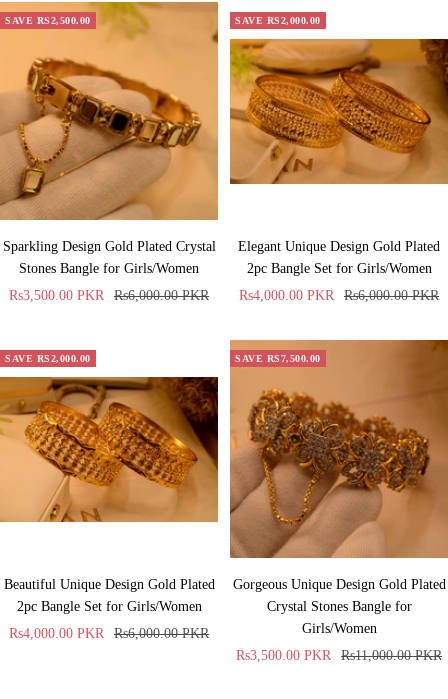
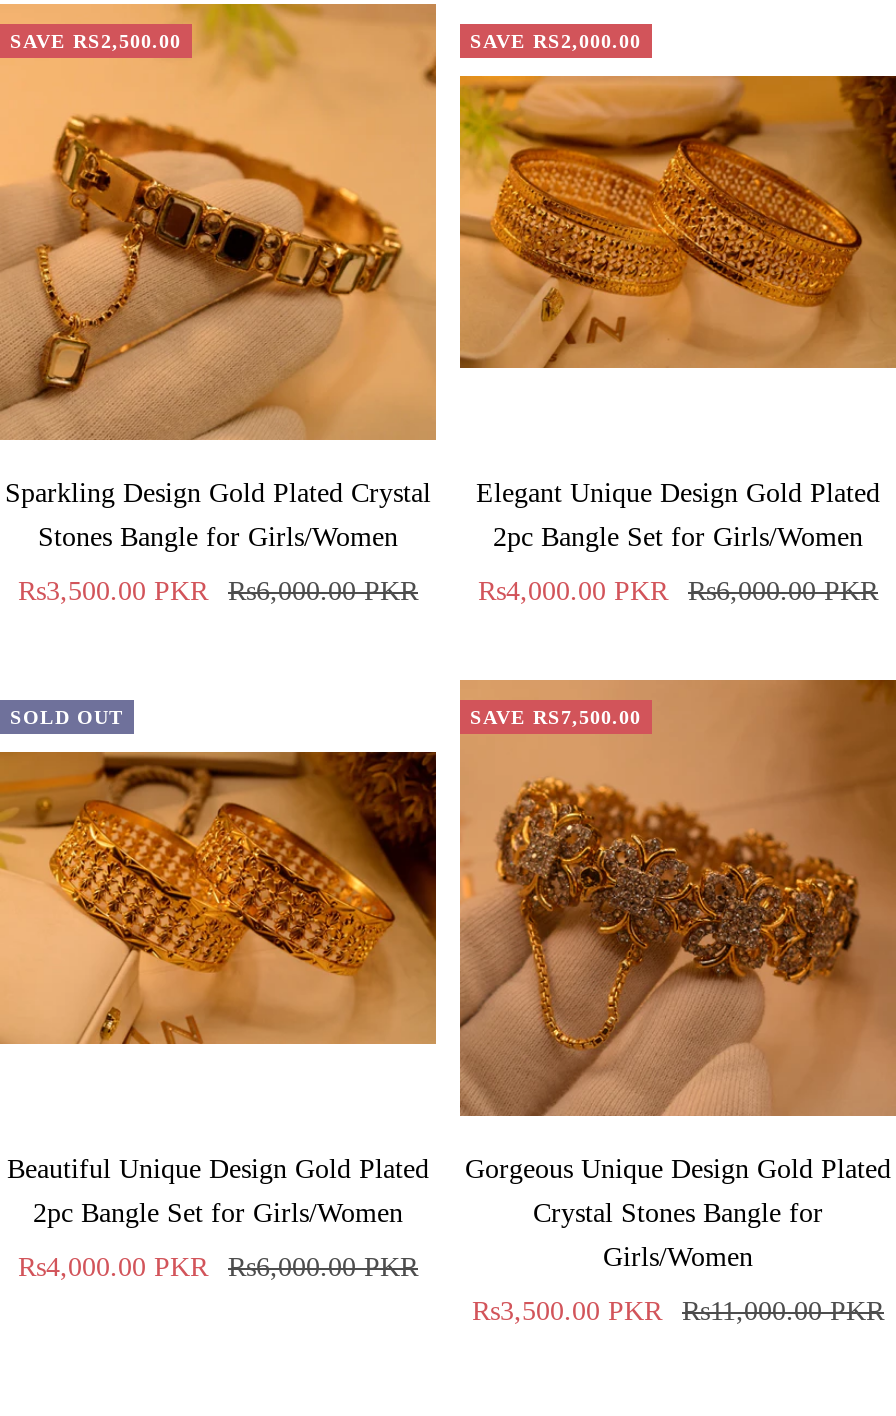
[5,353,90,364] SAVE RS2,000.00 -> [10,706,124,728] SOLD OUT

